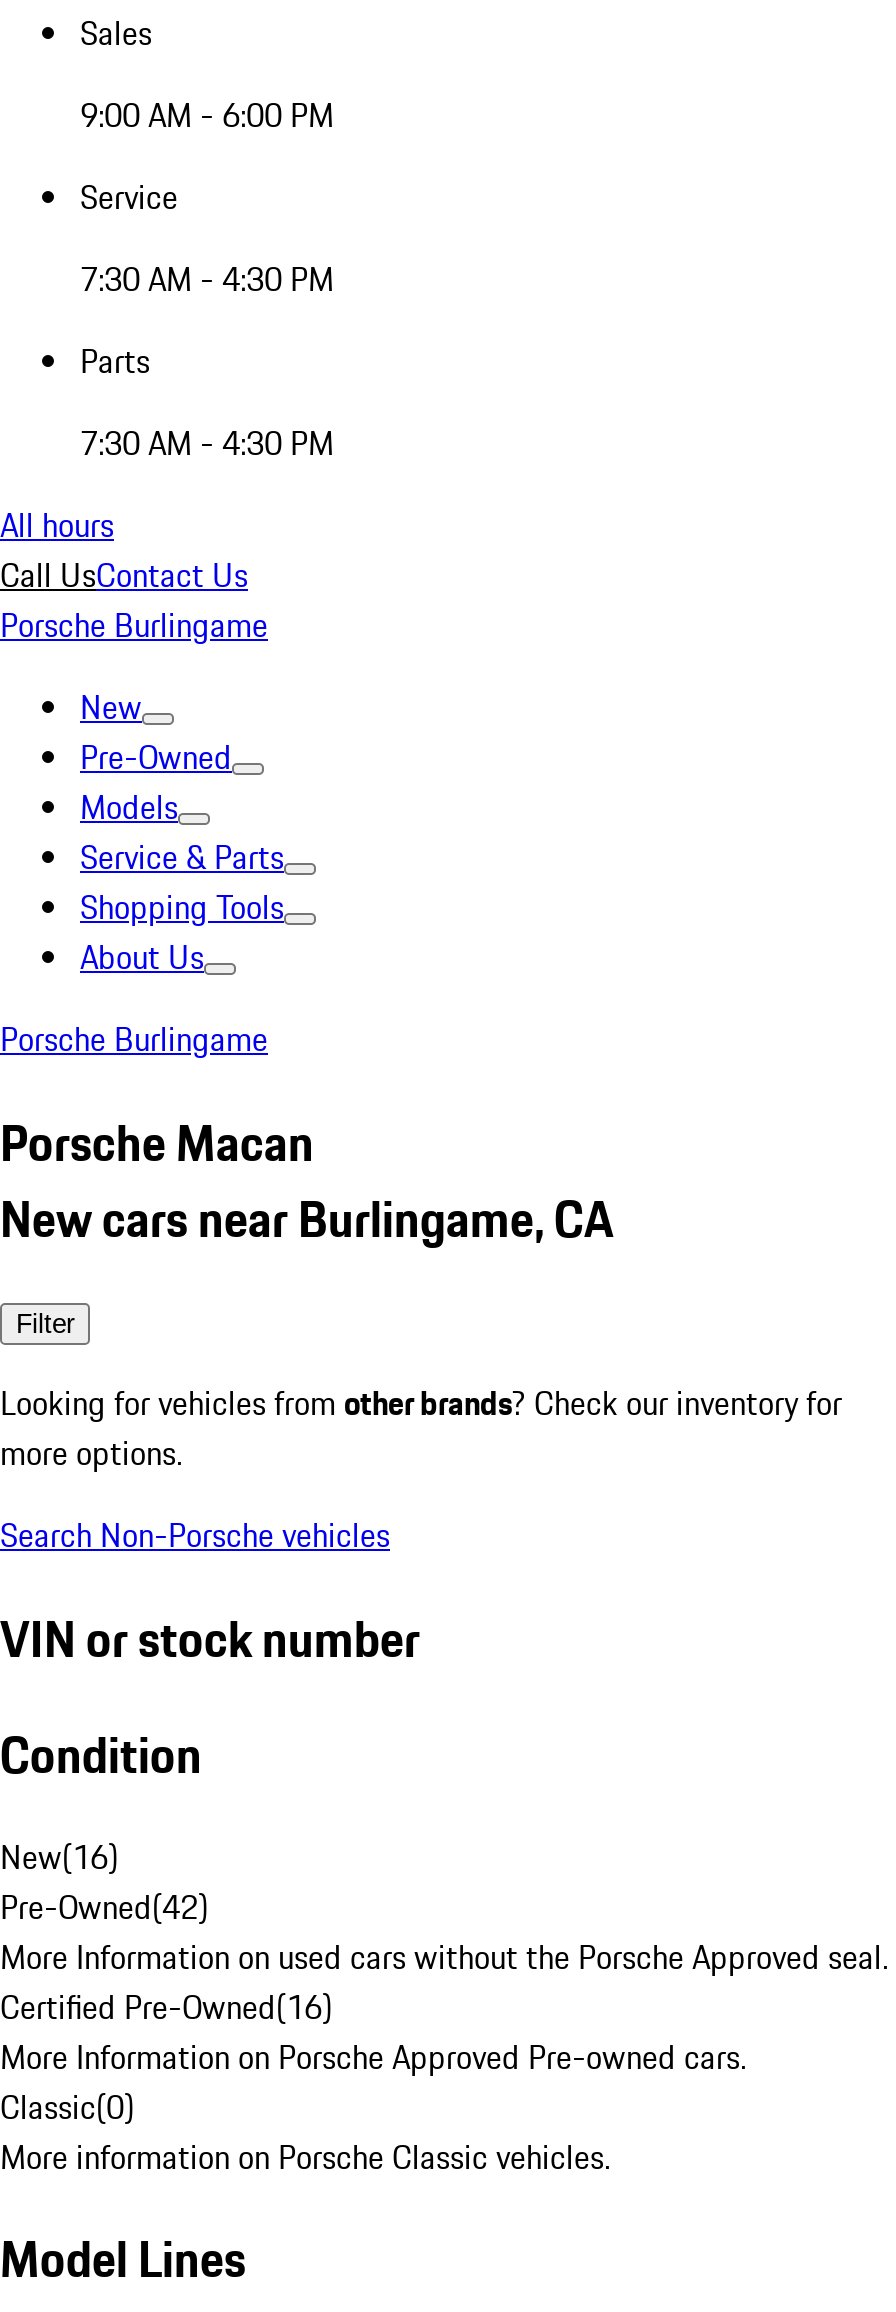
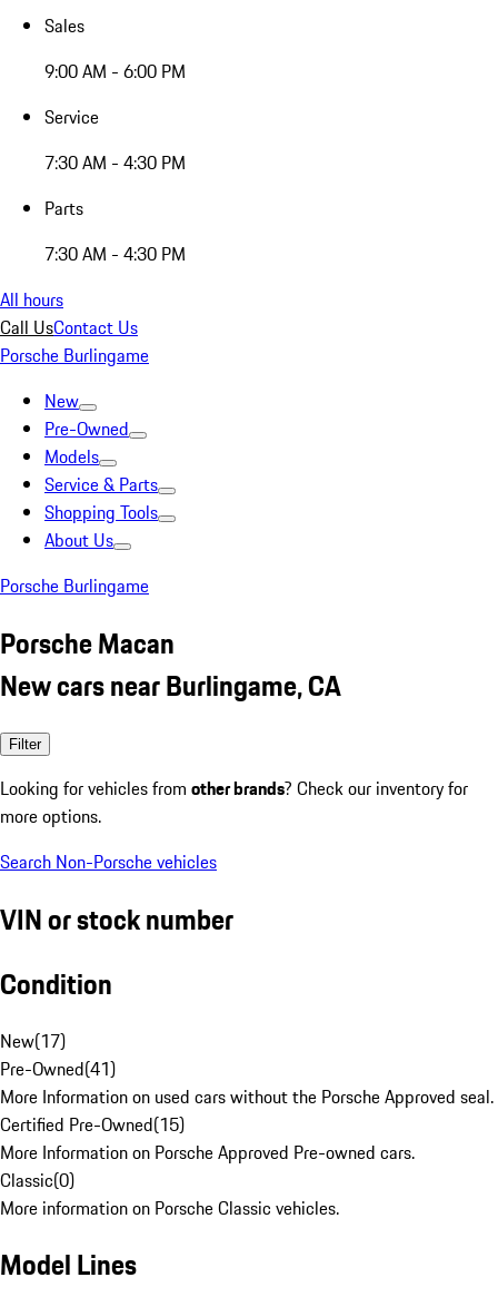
[0,1832,118,1880] New(16) -> [0,1027,66,1054] New(17)
[0,1882,208,1930] Pre-Owned(42) -> [0,1055,116,1082] Pre-Owned(41)
[0,1982,332,2030] Certified Pre-Owned(16) -> [0,1111,185,1137] Certified Pre-Owned(15)

